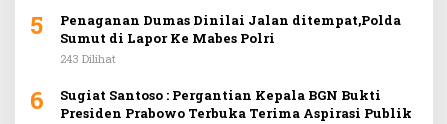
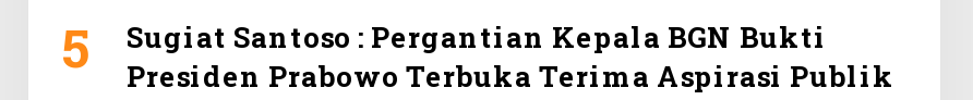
[30,11,401,116] Penaganan Dumas Dinilai Jalan ditempat,Polda | Sumut di Lapor Ke Mabes Polri | 243 Dilihat | 6 -> none

